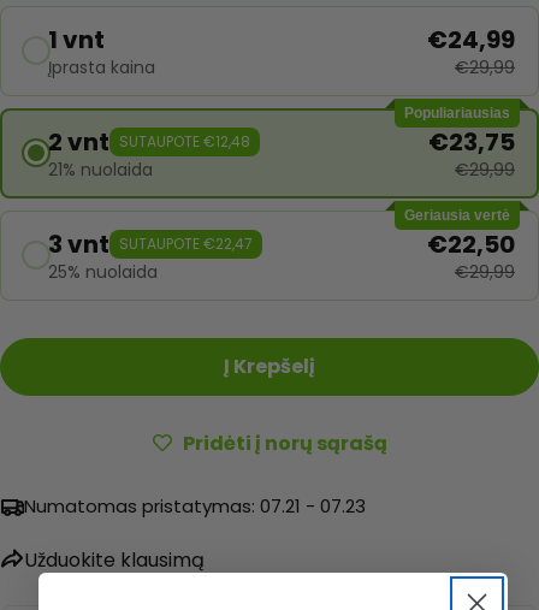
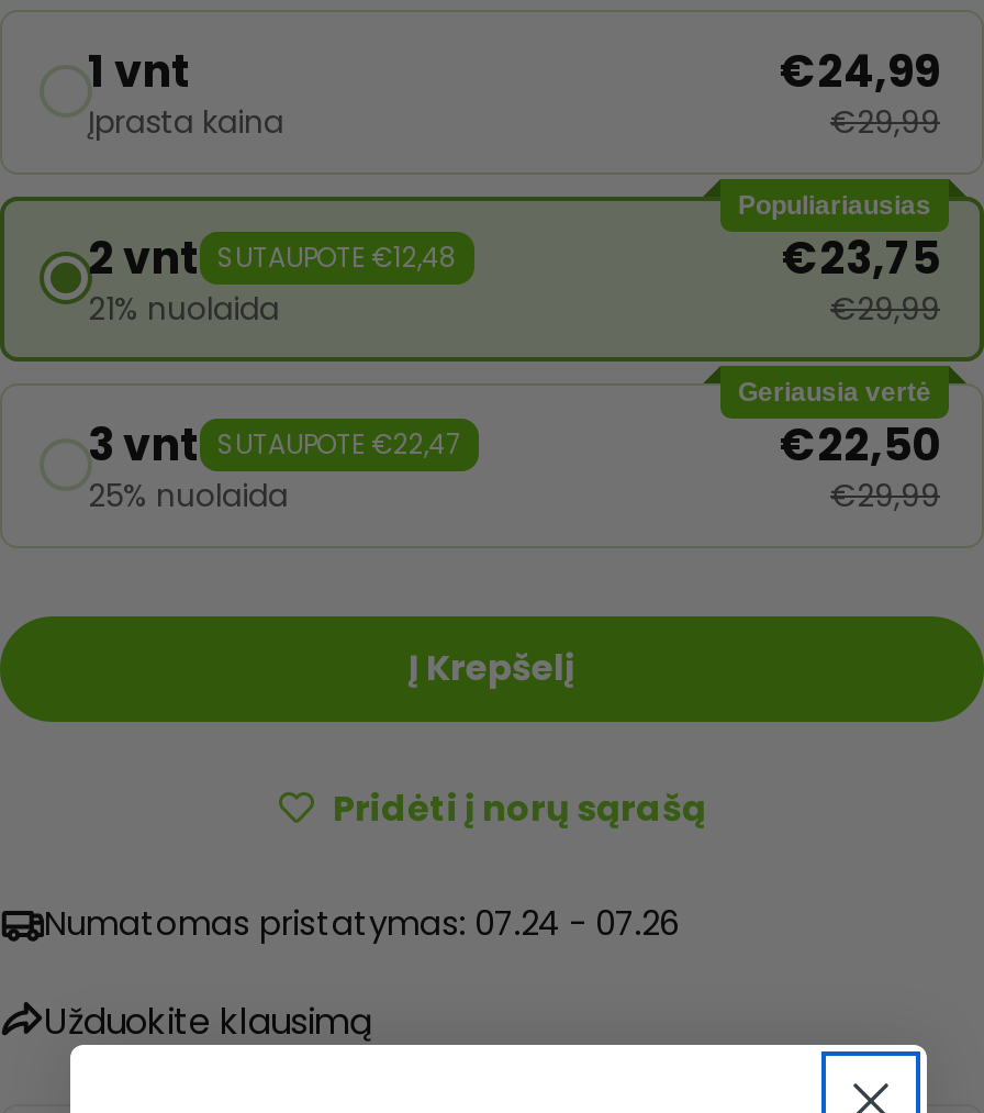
[24,493,366,518] Numatomas pristatymas: 07.21 - 07.23 -> [44,899,679,946] Numatomas pristatymas: 07.24 - 07.26

